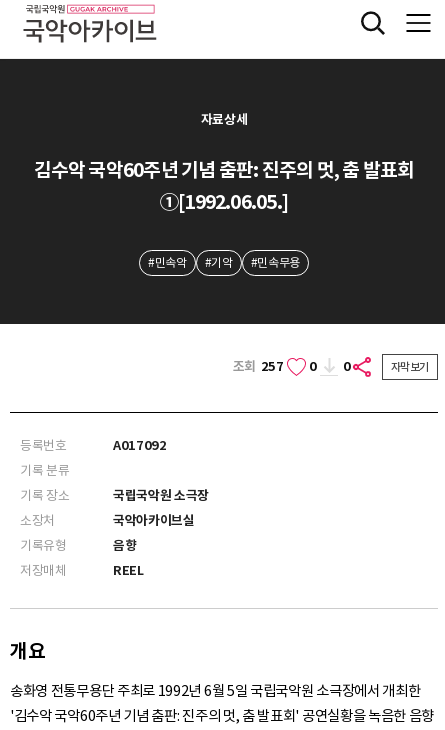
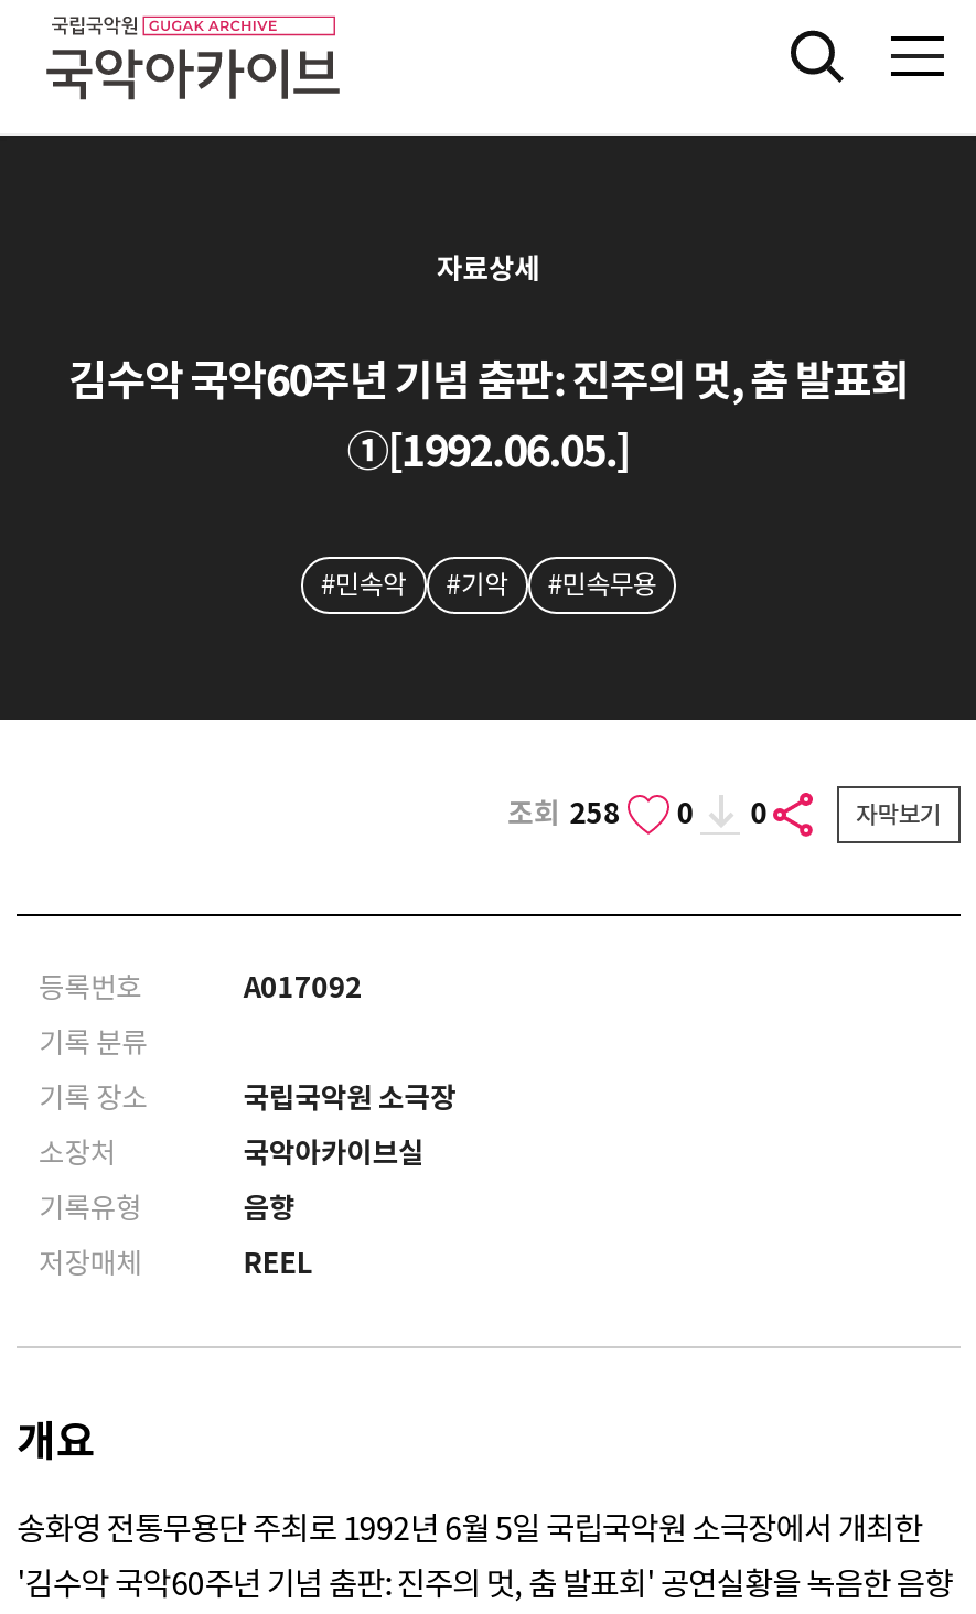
[233,358,350,375] 조회 257 0 0 -> [508,796,767,833] 조회 258 0 0

